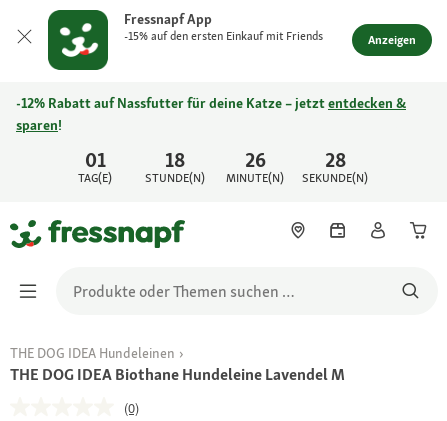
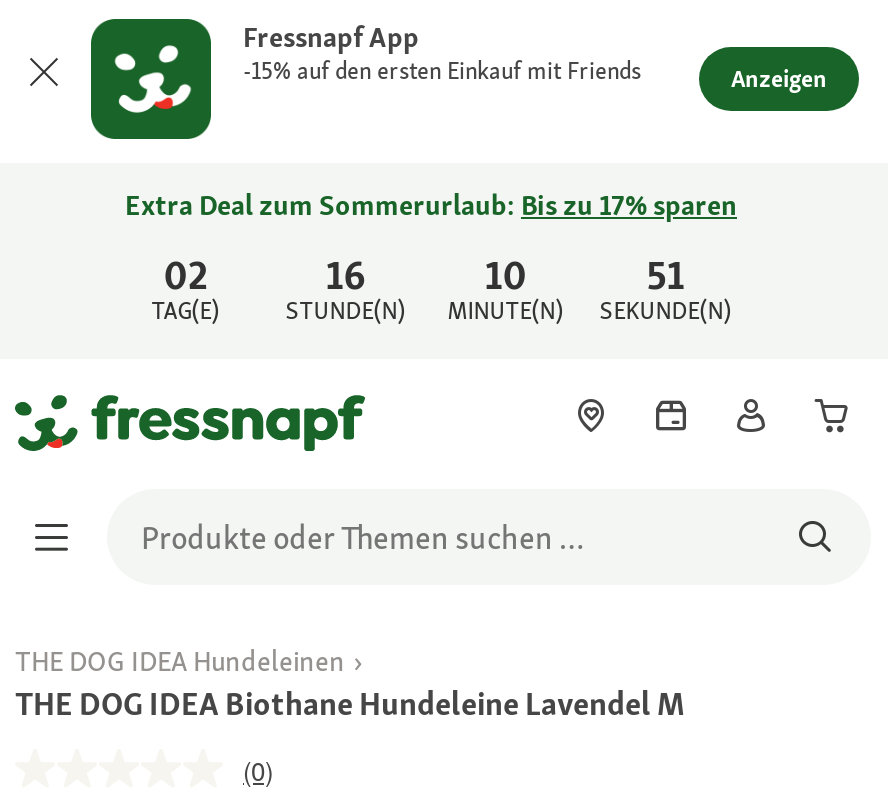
[16,94,406,134] -12% Rabatt auf Nassfutter für deine Katze – jetzt entdecken & | sparen! -> [125,187,737,223] Extra Deal zum Sommerurlaub: Bis zu 17% sparen
[85,147,106,173] 01 -> [164,249,208,301] 02
[165,147,185,173] 18 -> [326,249,366,301] 16
[245,147,266,173] 26 -> [485,249,527,301] 10
[325,147,346,173] 28 -> [647,249,685,301] 51

